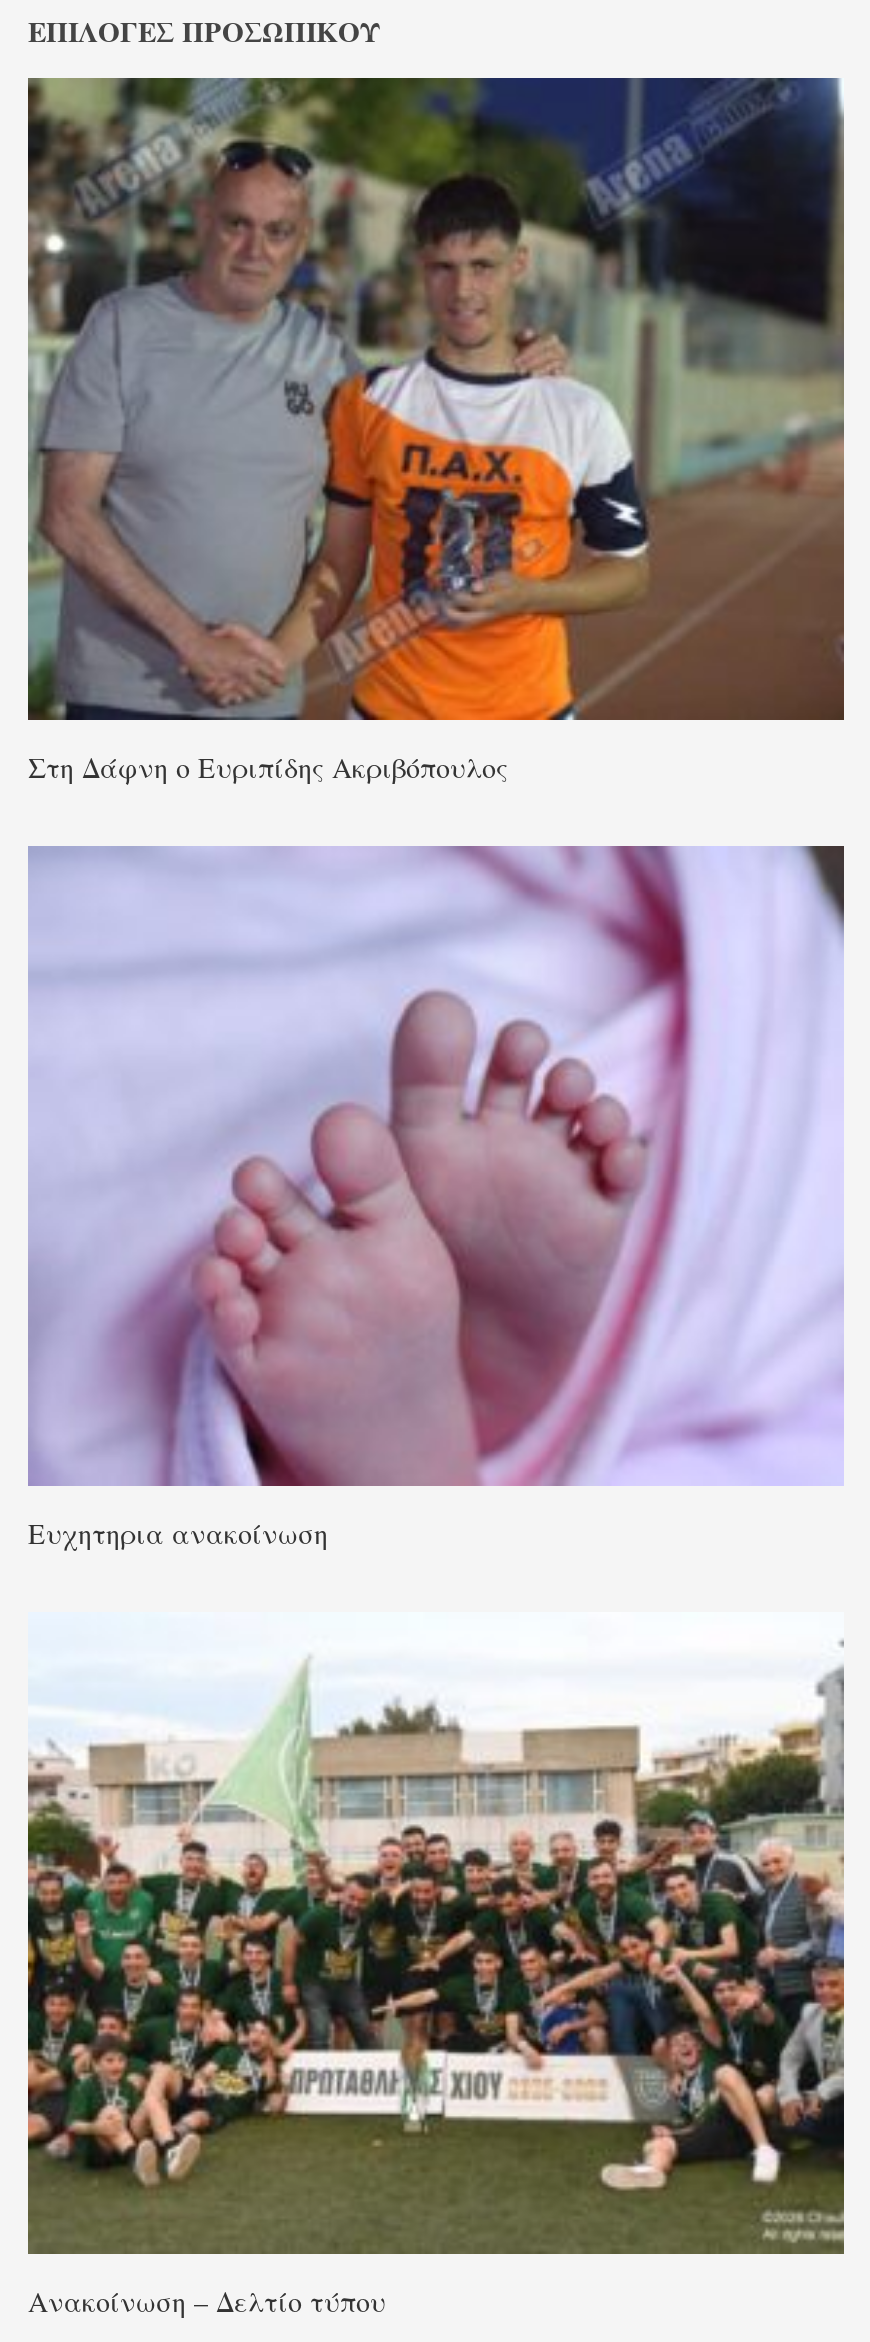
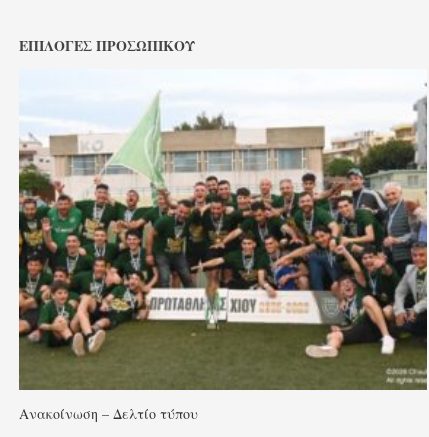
[26,76,846,785] [image] | Στη Δάφνη ο Ευριπίδης Ακριβόπουλος -> none
[26,844,846,1552] [image] | Ευχητηρια ανακοίνωση -> none

